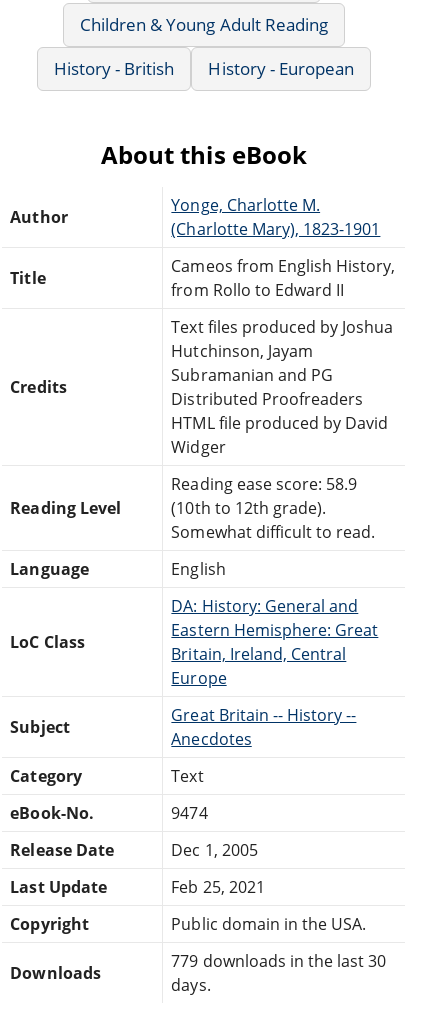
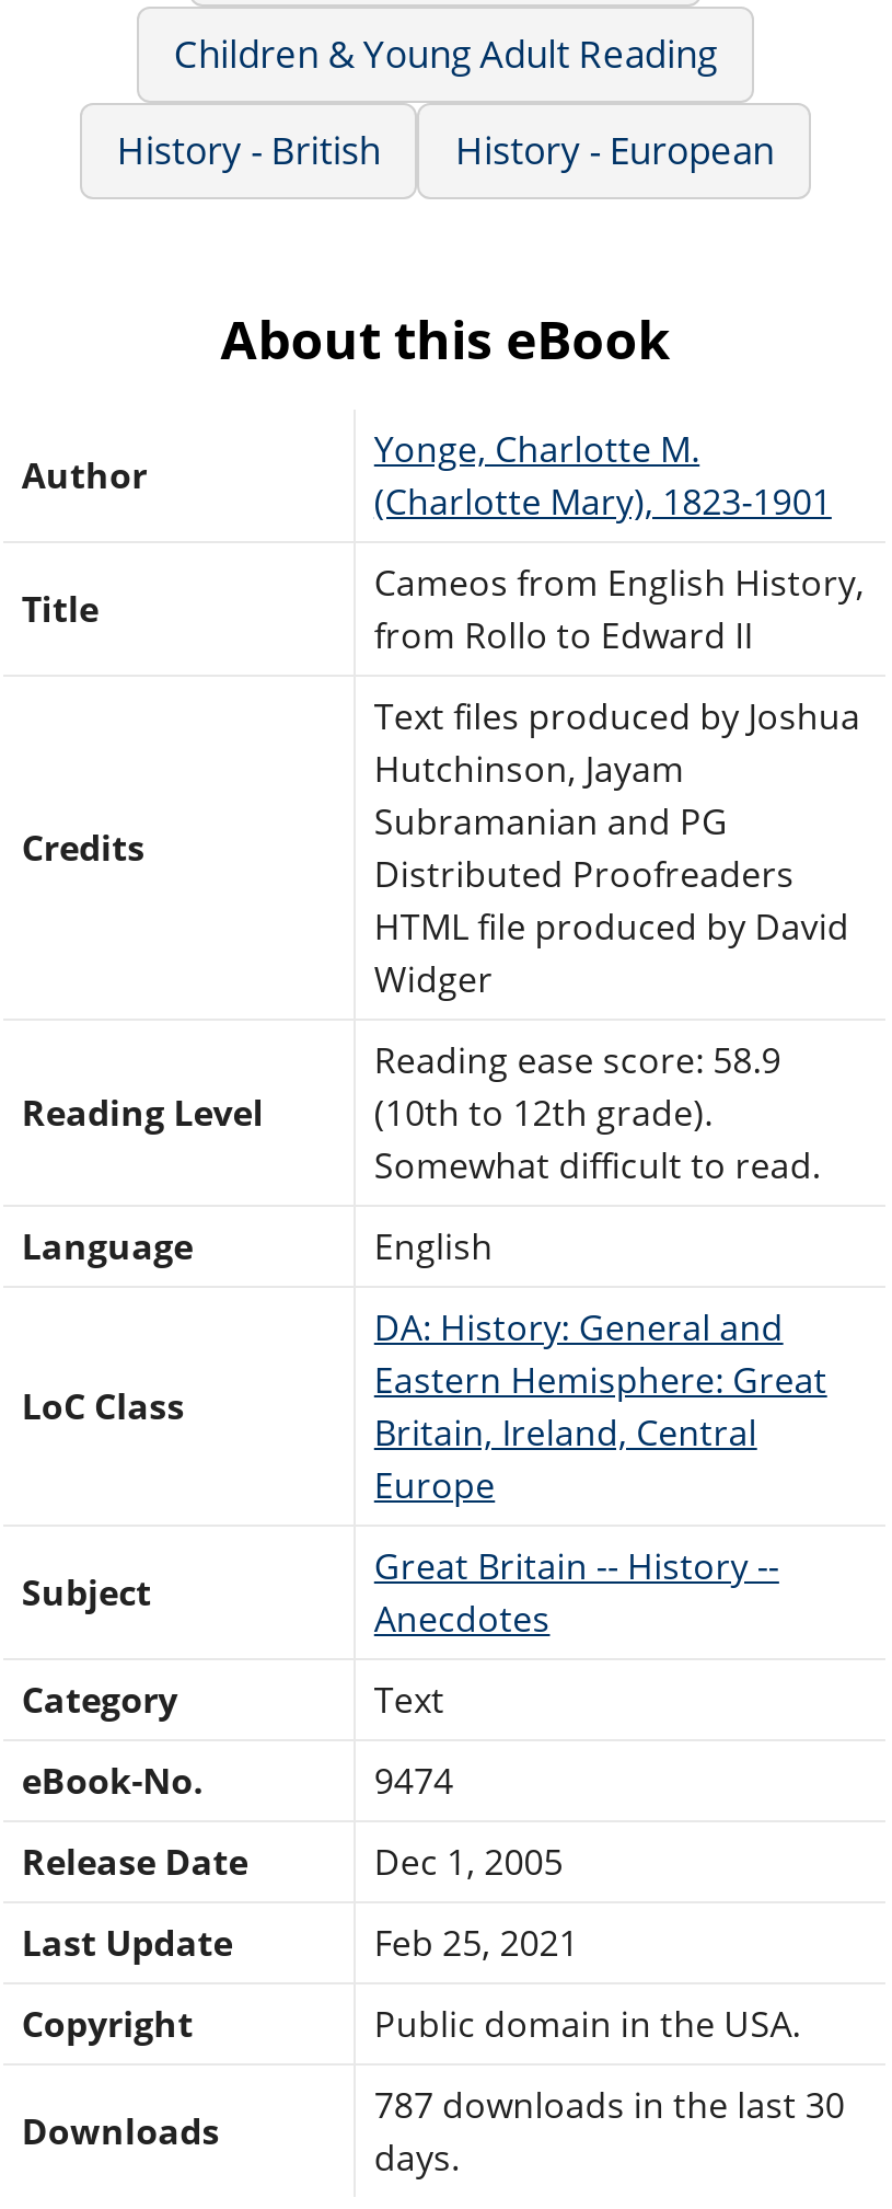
[171,950,386,972] 779 downloads in the last 30 -> [374,2080,845,2128] 787 downloads in the last 30

